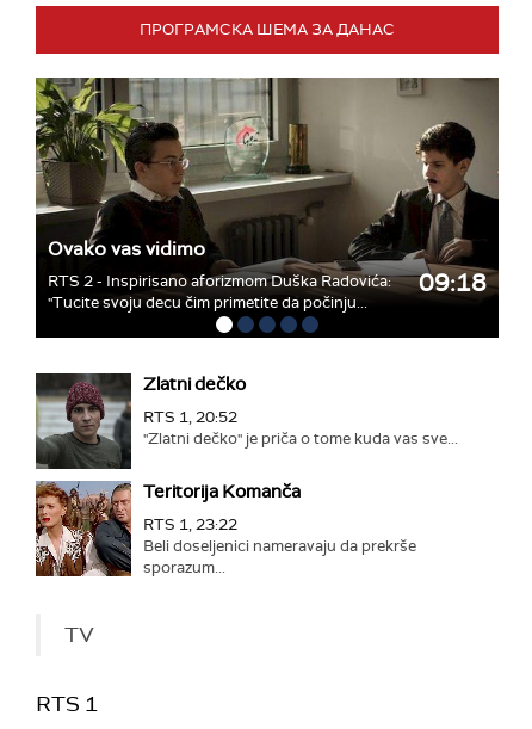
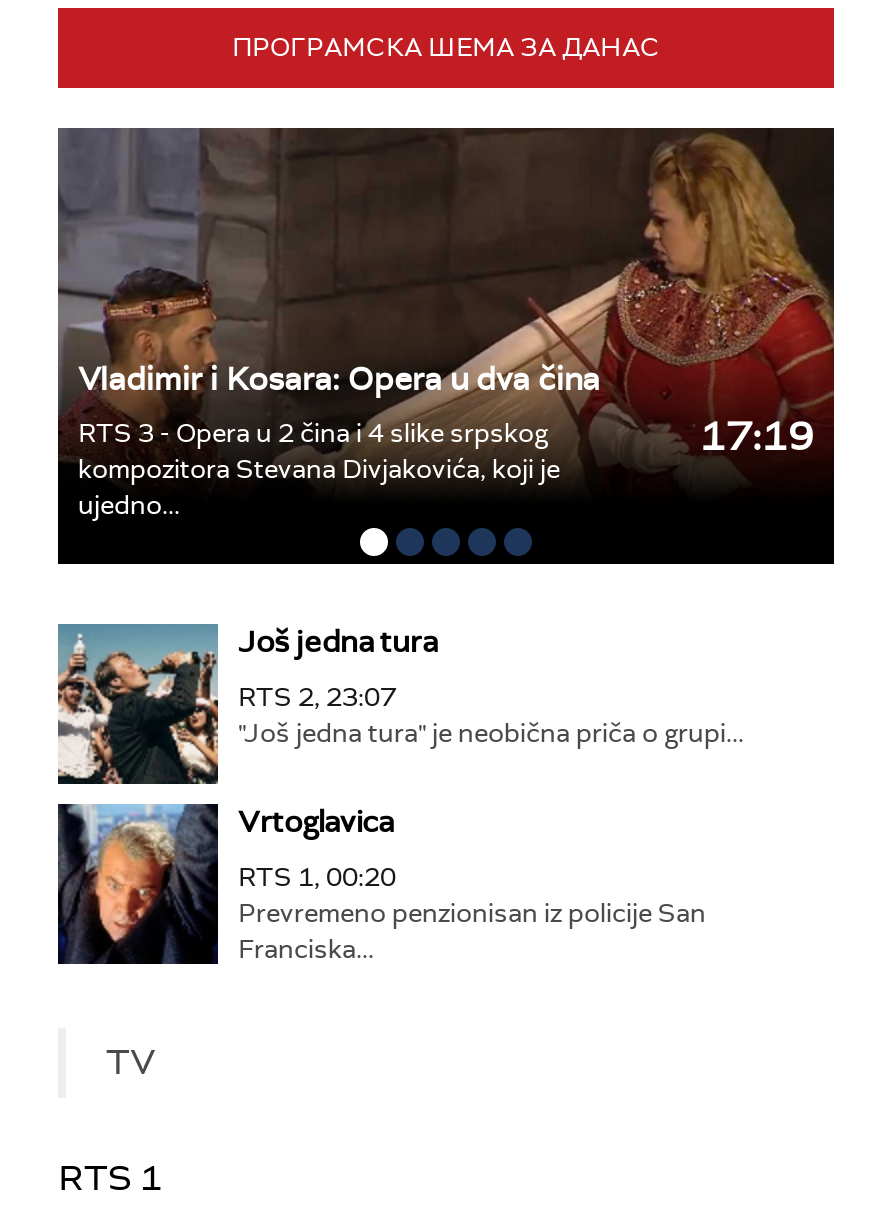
[36,78,500,312] [image] | Ovako vas vidimo | RTS 2 - Inspirisano aforizmom Duška Radovića: | "Tucite svoju decu čim primetite da počinju... -> [58,128,836,522] [image] | Vladimir i Kosara: Opera u dva čina | RTS 3 - Opera u 2 čina i 4 slike srpskog | kompozitora Stevana Divjakovića, koji je | ujedno...
[419,267,487,298] 09:18 -> [700,410,814,462] 17:19
[35,372,458,470] [image] | Zlatni dečko | RTS 1, 20:52 | "Zlatni dečko" je priča o tome kuda vas sve... -> [56,622,744,786] [image] | Još jedna tura | RTS 2, 23:07 | "Još jedna tura" je neobična priča o grupi...
[35,479,416,577] [image] | Teritorija Komanča | RTS 1, 23:22 | Beli doseljenici nameravaju da prekrše | sporazum... -> [56,802,706,966] [image] | Vrtoglavica | RTS 1, 00:20 | Prevremeno penzionisan iz policije San | Franciska...

